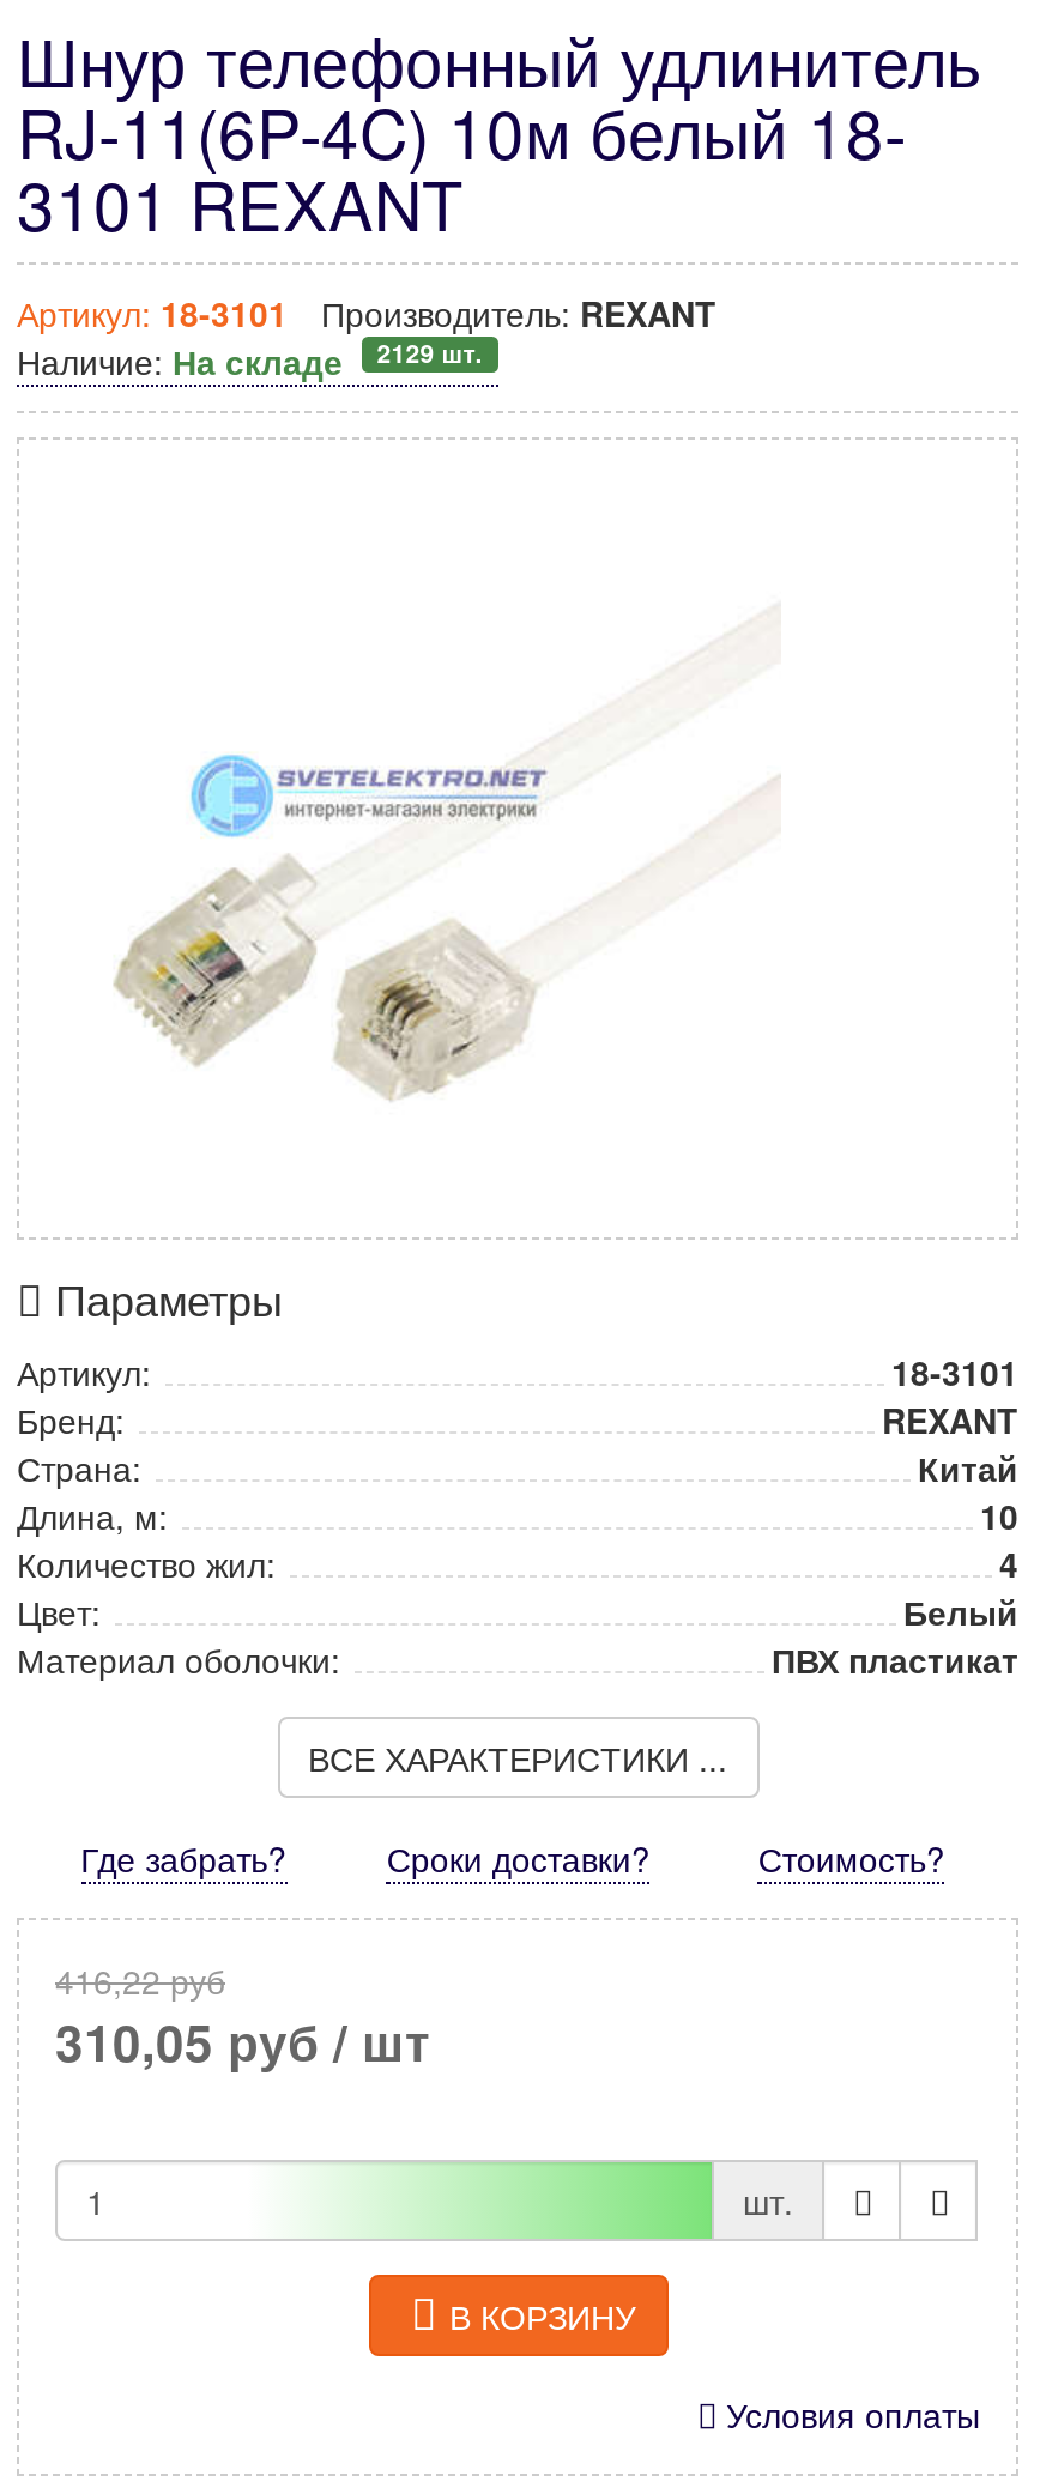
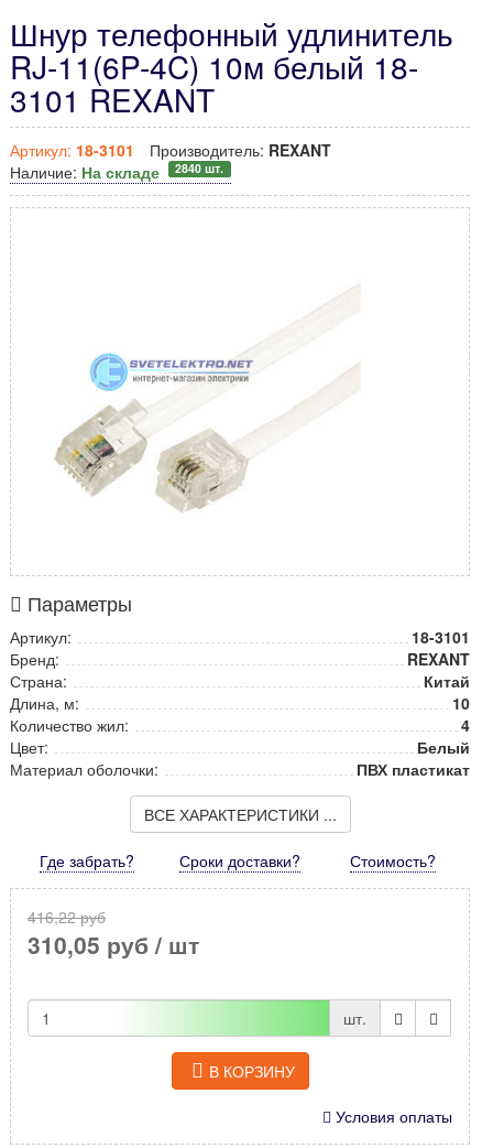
[17,334,482,385] Наличие: На складе 2129 шт. -> [10,160,224,183] Наличие: На складе 2840 шт.

